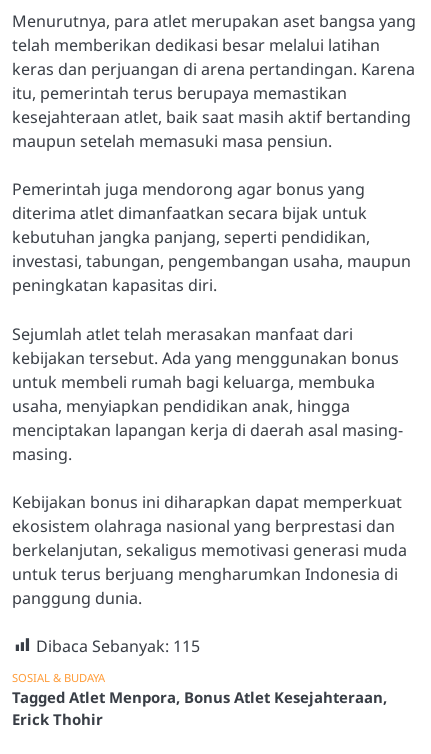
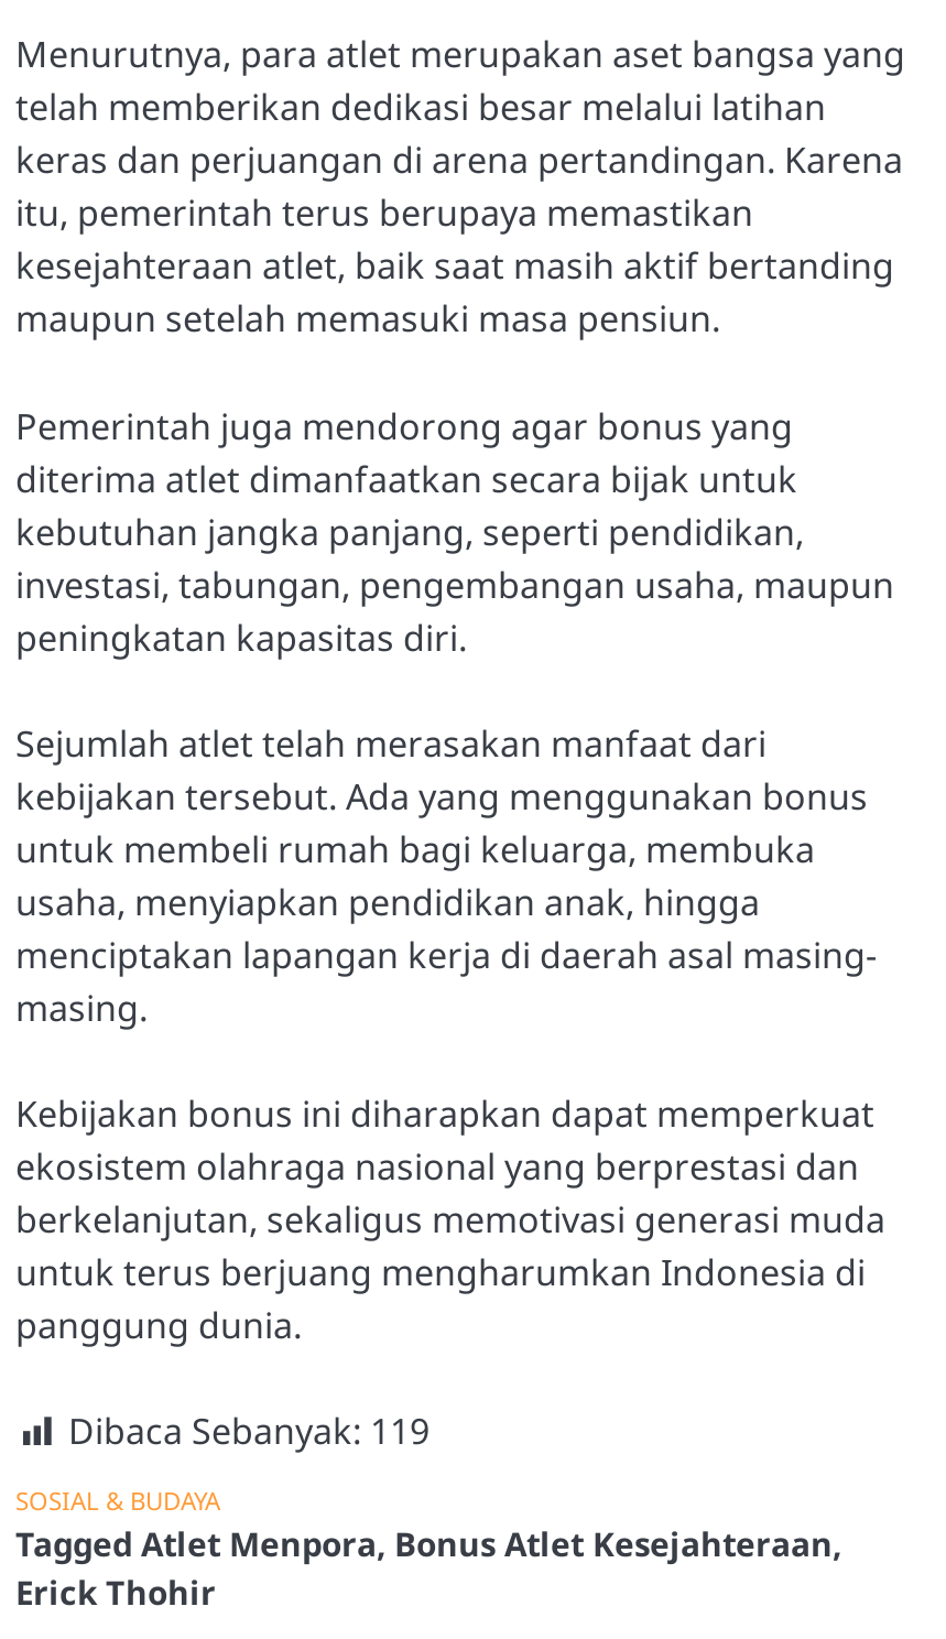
[36,635,200,657] Dibaca Sebanyak: 115 -> [68,1406,429,1454] Dibaca Sebanyak: 119

